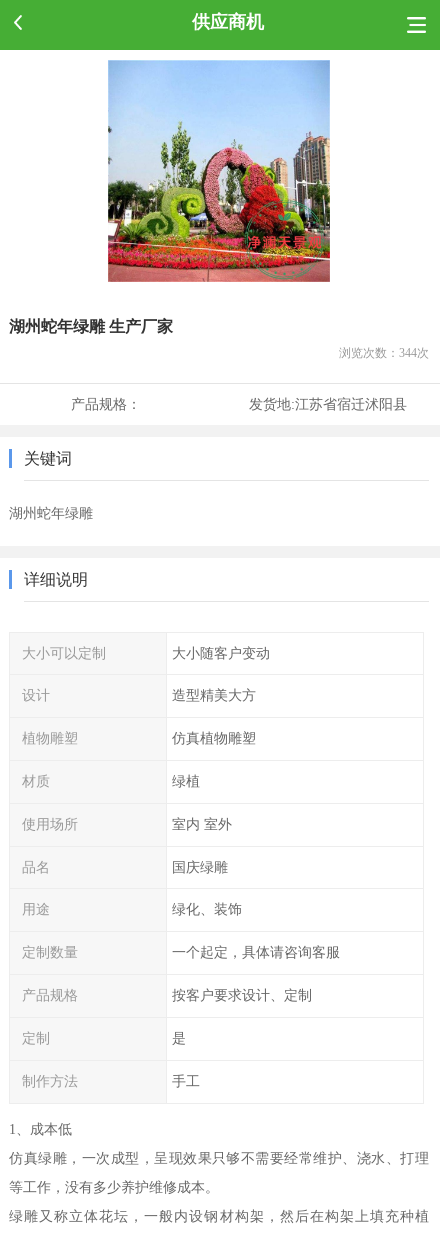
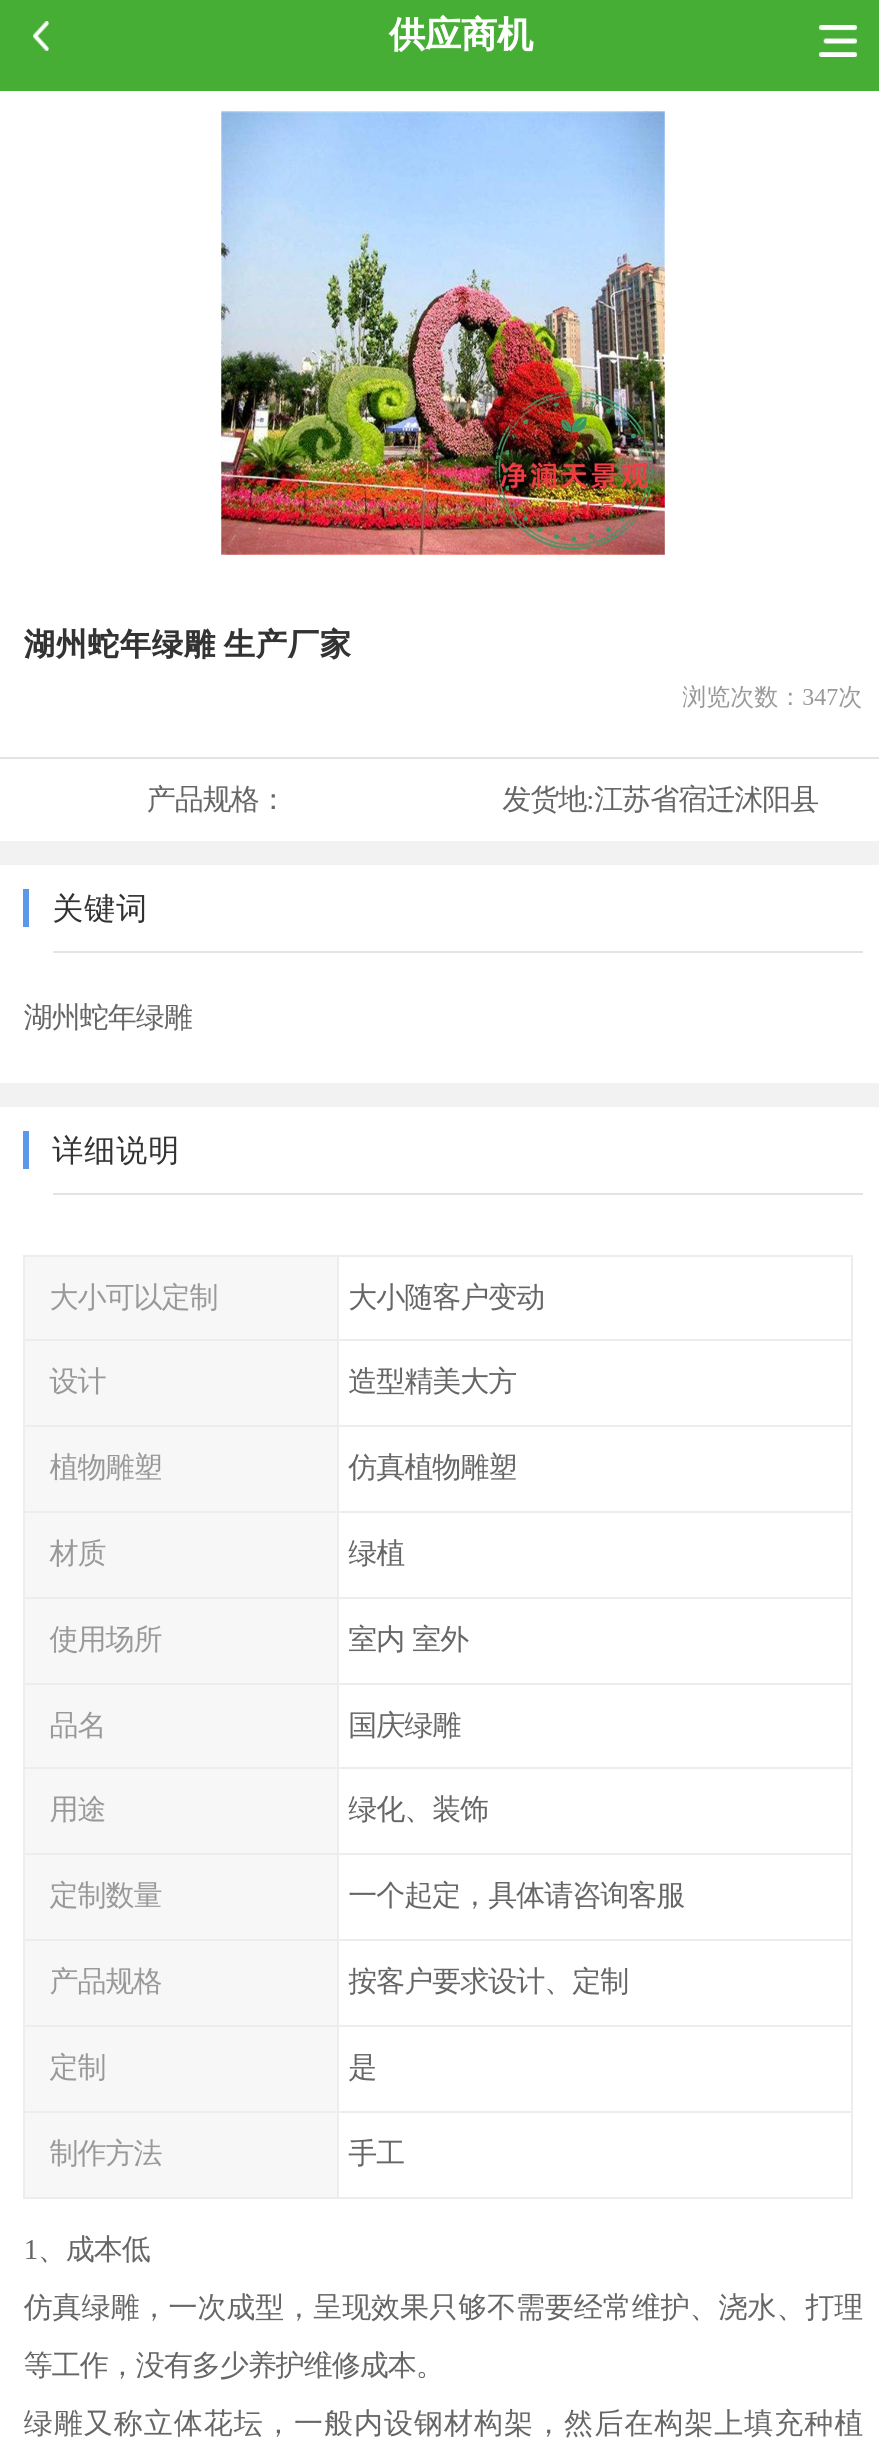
[339,346,429,360] 浏览次数：344次 -> [682,682,862,710] 浏览次数：347次

